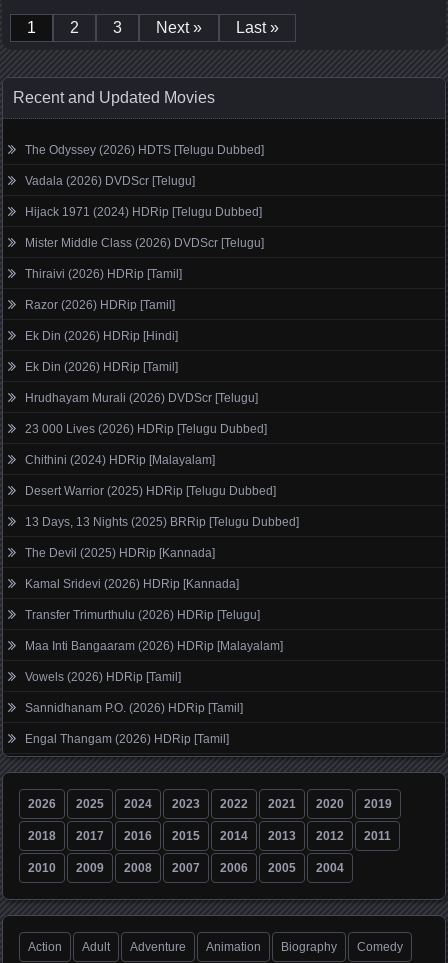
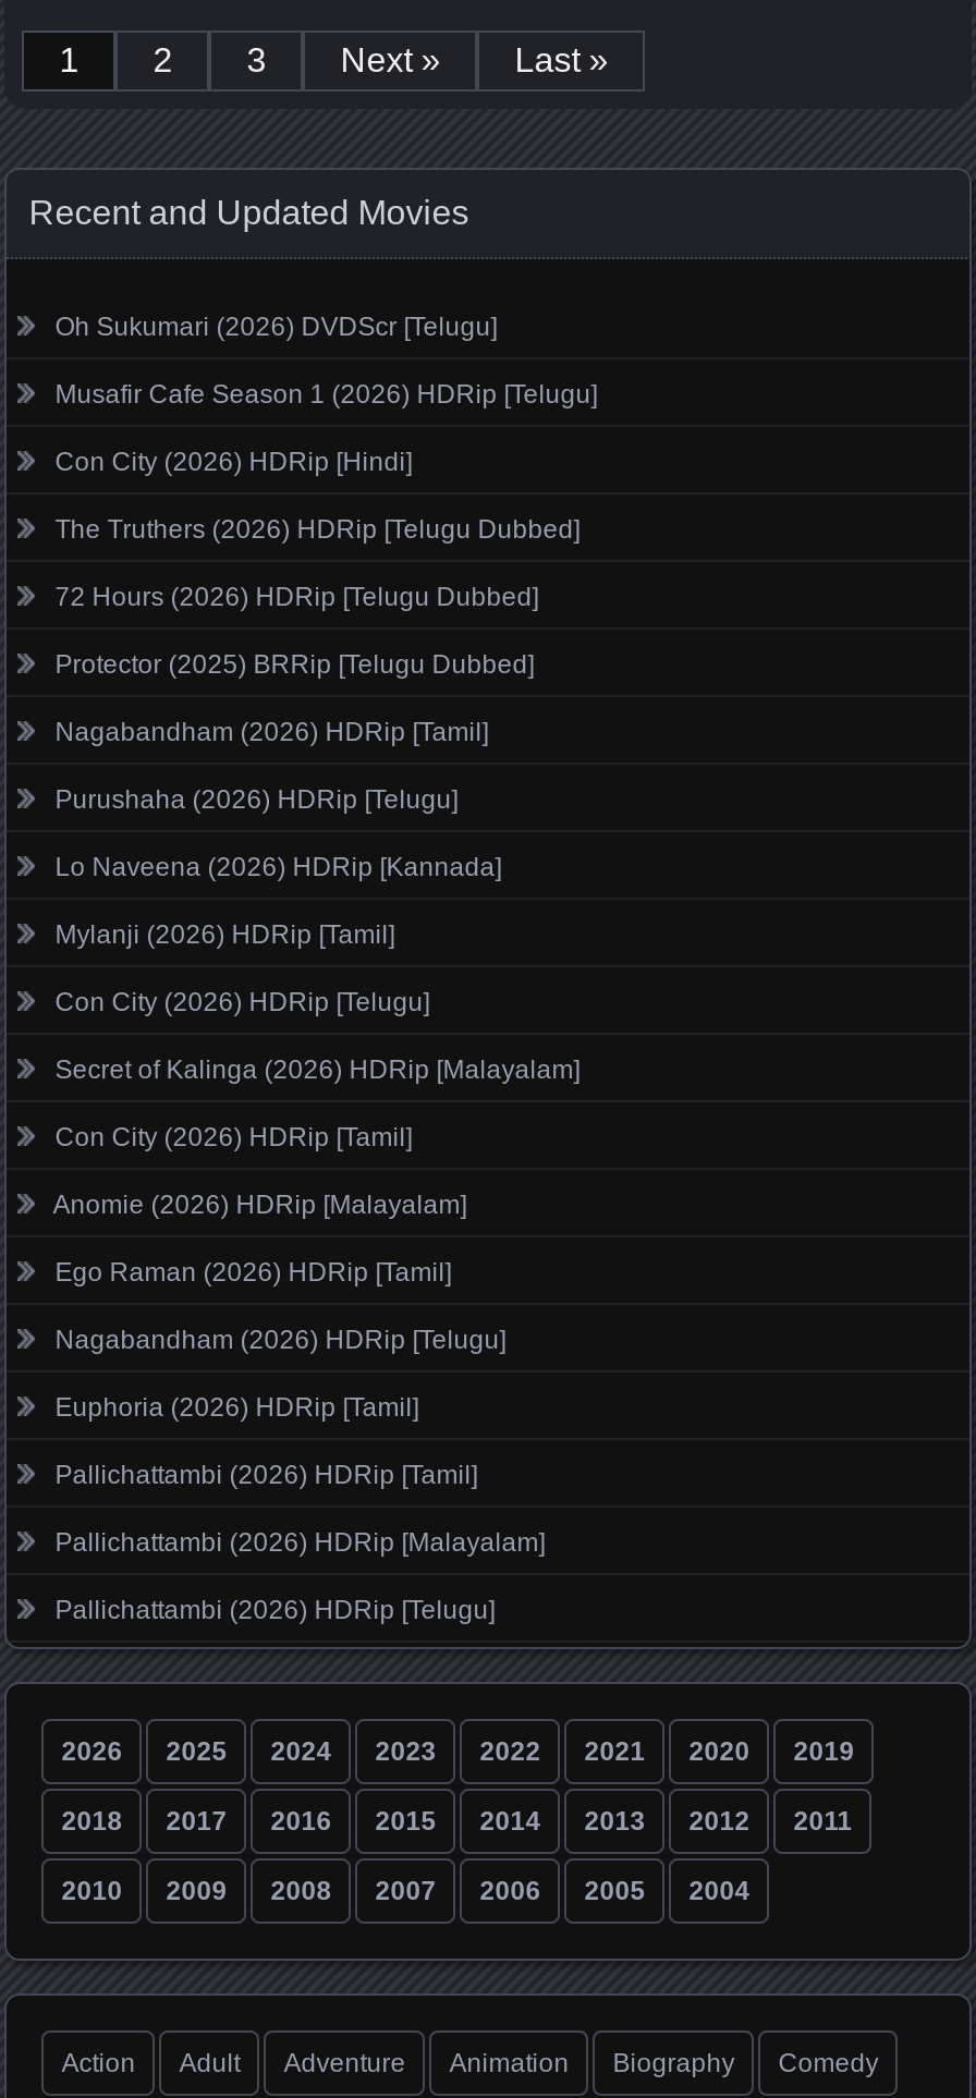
[25,143,264,157] The Odyssey (2026) HDTS [Telugu Dubbed] -> [55,311,497,341] Oh Sukumari (2026) DVDScr [Telugu]
[25,174,195,188] Vadala (2026) DVDScr [Telugu] -> [55,378,597,409] Musafir Cafe Season 1 (2026) HDRip [Telugu]
[25,205,262,219] Hijack 1971 (2024) HDRip [Telugu Dubbed] -> [55,446,412,476] Con City (2026) HDRip [Hindi]
[25,236,264,250] Mister Middle Class (2026) DVDScr [Telugu] -> [55,513,580,544] The Truthers (2026) HDRip [Telugu Dubbed]
[25,267,182,281] Thiraivi (2026) HDRip [Tamil] -> [55,581,539,612] 72 Hours (2026) HDRip [Telugu Dubbed]
[25,298,175,312] Razor (2026) HDRip [Tamil] -> [55,649,534,679] Protector (2025) BRRip [Telugu Dubbed]
[25,329,178,343] Ek Din (2026) HDRip [Hindi] -> [55,716,488,747] Nagabandham (2026) HDRip [Tamil]
[25,360,178,374] Ek Din (2026) HDRip [Tamil] -> [55,784,458,814] Purushaha (2026) HDRip [Telugu]
[25,391,258,405] Hrudhayam Murali (2026) DVDScr [Telugu] -> [55,851,502,882] Lo Naveena (2026) HDRip [Kannada]
[25,422,267,436] 23 000 Lives (2026) HDRip [Telugu Dubbed] -> [55,919,395,949] Mylanji (2026) HDRip [Tamil]
[25,453,215,467] Chithini (2024) HDRip [Malayalam] -> [55,986,430,1017] Con City (2026) HDRip [Telugu]
[25,484,276,498] Desert Warrior (2025) HDRip [Telugu Dubbed] -> [55,1054,580,1084] Secret of Kalinga (2026) HDRip [Malayalam]
[25,515,299,529] 13 Days, 13 Nights (2025) BRRip [Telugu Dubbed] -> [55,1121,412,1152] Con City (2026) HDRip [Tamil]
[25,546,215,560] The Devil (2025) HDRip [Kannada] -> [53,1189,467,1219] Anomie (2026) HDRip [Malayalam]
[25,577,239,591] Kamal Sridevi (2026) HDRip [Kannada] -> [55,1256,451,1287] Ego Raman (2026) HDRip [Tamil]
[25,608,260,622] Transfer Trimurthulu (2026) HDRip [Telugu] -> [55,1324,506,1354] Nagabandham (2026) HDRip [Telugu]
[25,639,283,653] Maa Inti Bangaaram (2026) HDRip [Malayalam] -> [55,1391,419,1422] Euphoria (2026) HDRip [Tamil]
[25,670,181,684] Vowels (2026) HDRip [Tamil] -> [55,1459,478,1490] Pallichattambi (2026) HDRip [Tamil]
[25,701,243,715] Sannidhanam P.O. (2026) HDRip [Tamil] -> [55,1527,545,1557] Pallichattambi (2026) HDRip [Malayalam]
[25,732,229,746] Engal Thangam (2026) HDRip [Tamil] -> [55,1594,495,1625] Pallichattambi (2026) HDRip [Telugu]

